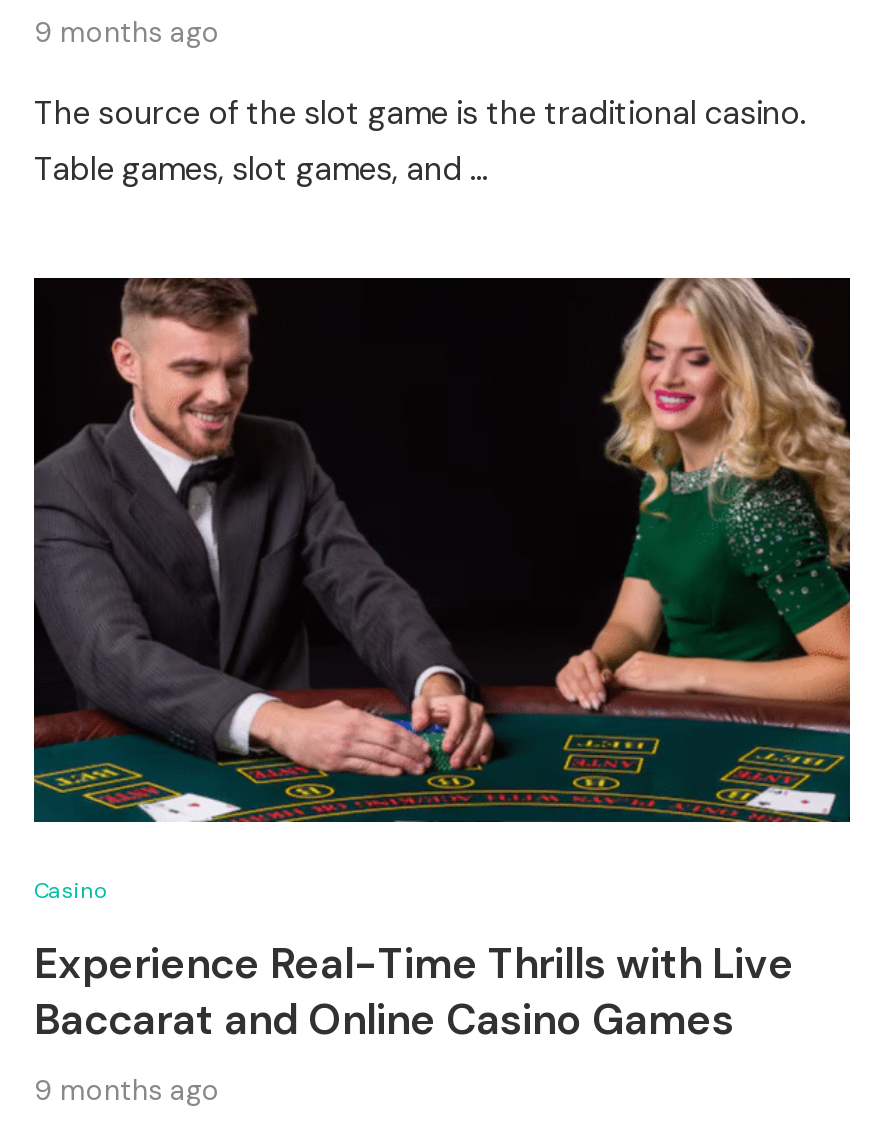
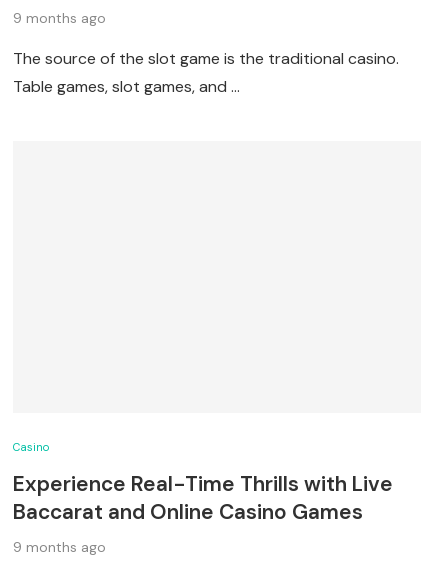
[32,276,852,824] [image] -> none

